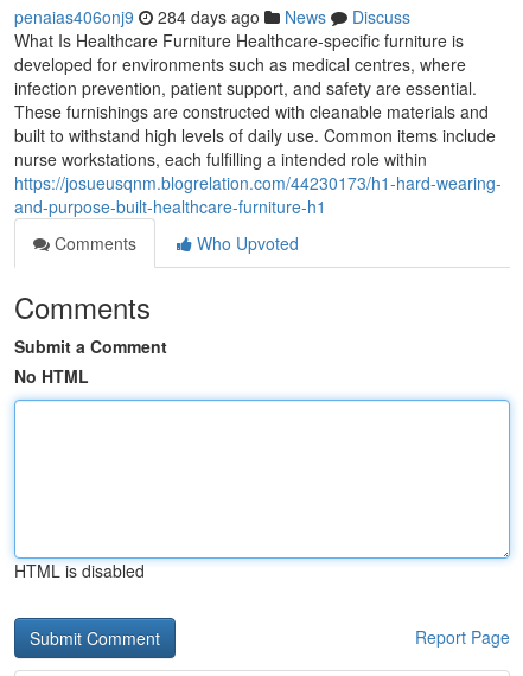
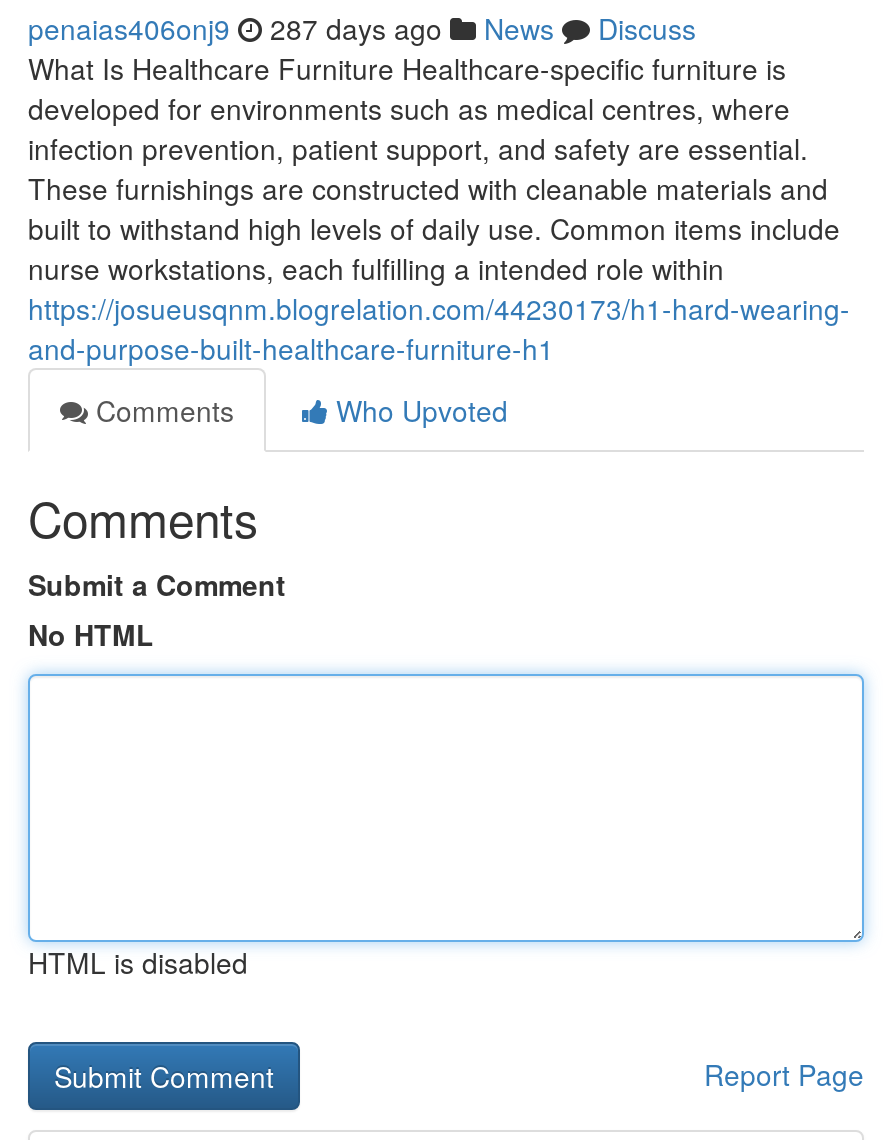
[14,5,410,28] penaias406onj9 284 days ago News Discuss -> [28,8,696,48] penaias406onj9 287 days ago News Discuss

